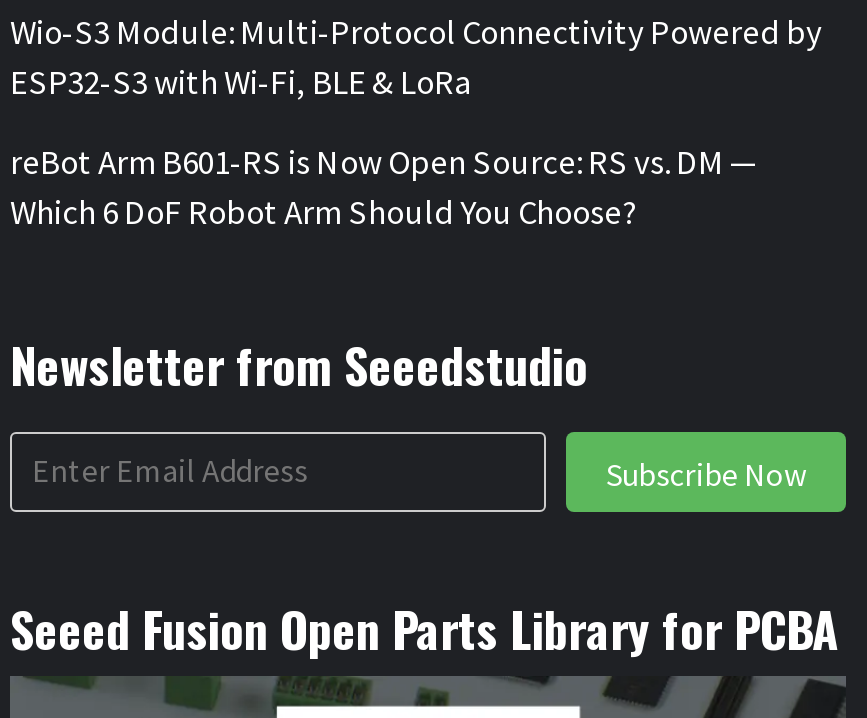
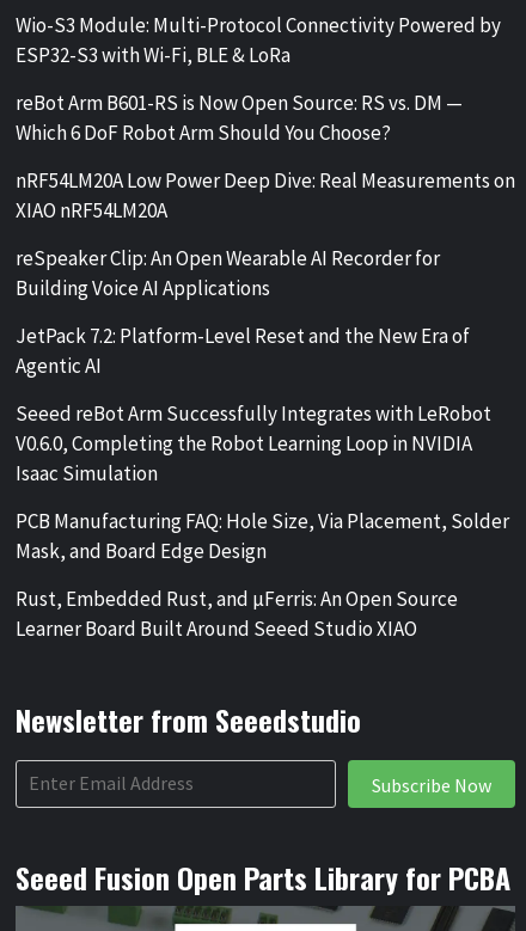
none -> [16,167,515,642] nRF54LM20A Low Power Deep Dive: Real Measurements on | XIAO nRF54LM20A | reSpeaker Clip: An Open Wearable AI Recorder for | Building Voice AI Applications | JetPack 7.2: Platform-Level Reset and the New Era of | Agentic AI | Seeed reBot Arm Successfully Integrates with LeRobot | V0.6.0, Completing the Robot Learning Loop in NVIDIA | Isaac Simulation | PCB Manufacturing FAQ: Hole Size, Via Placement, Solder | Mask, and Board Edge Design | Rust, Embedded Rust, and µFerris: An Open Source | Learner Board Built Around Seeed Studio XIAO

